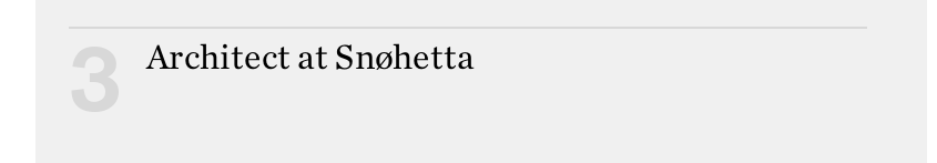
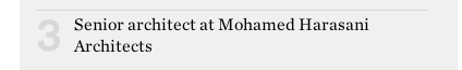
[146,36,475,78] Architect at Snøhetta -> [74,14,369,56] Senior architect at Mohamed Harasani | Architects

